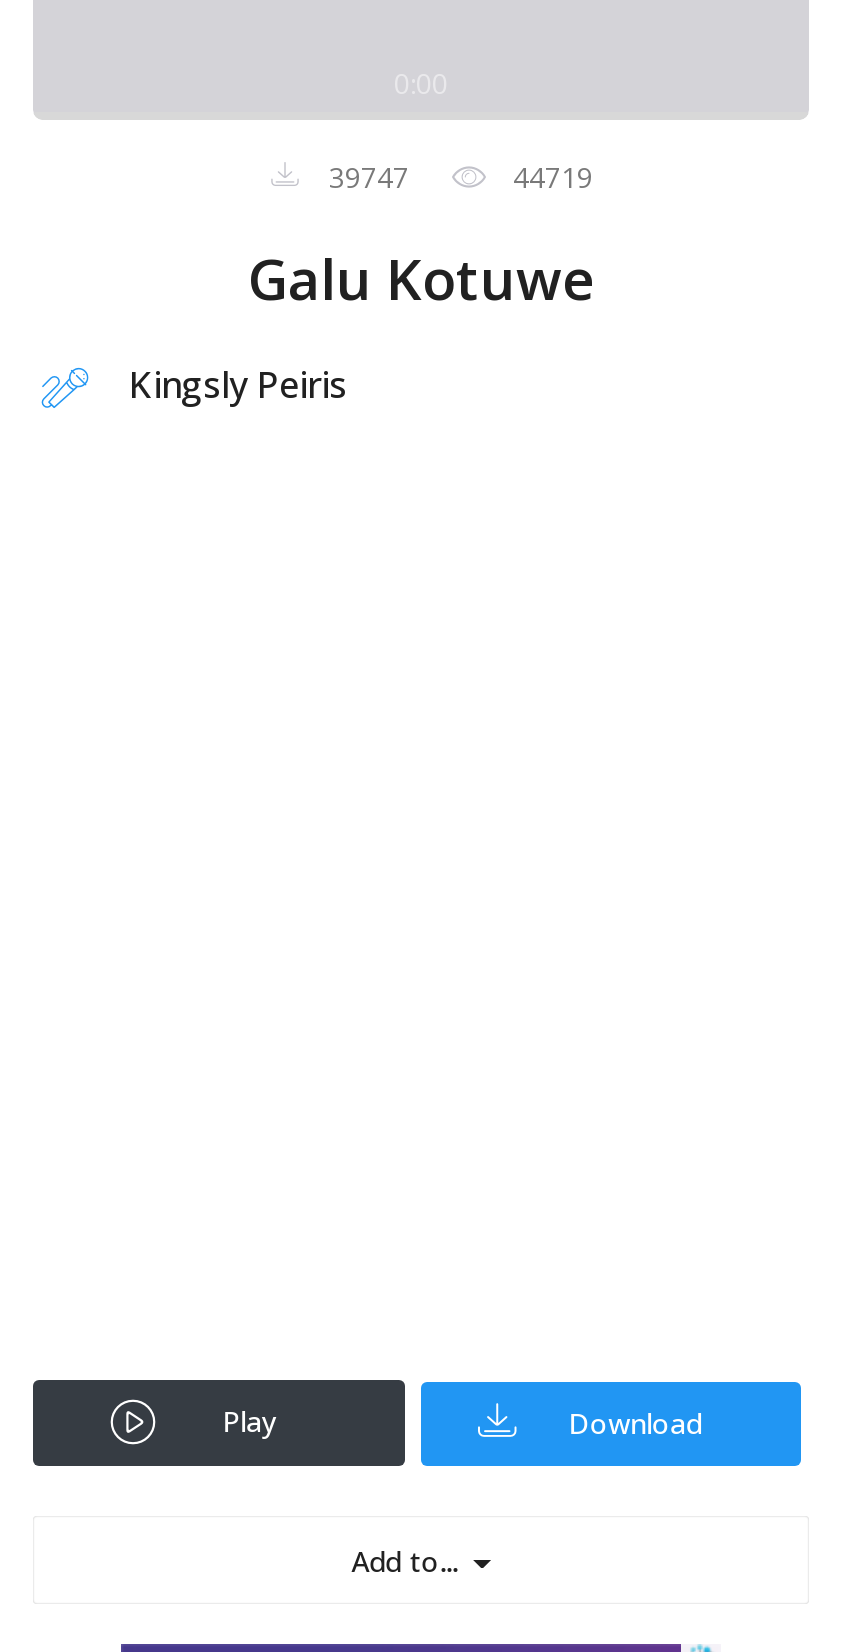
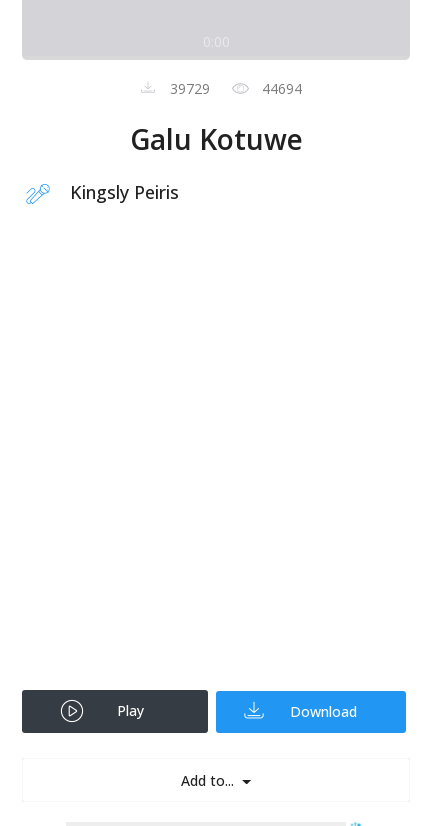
[329,158,409,196] 39747 -> [170,79,210,98] 39729
[513,158,593,196] 44719 -> [262,79,302,98] 44694

